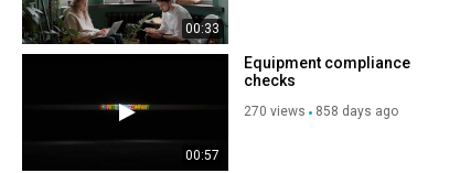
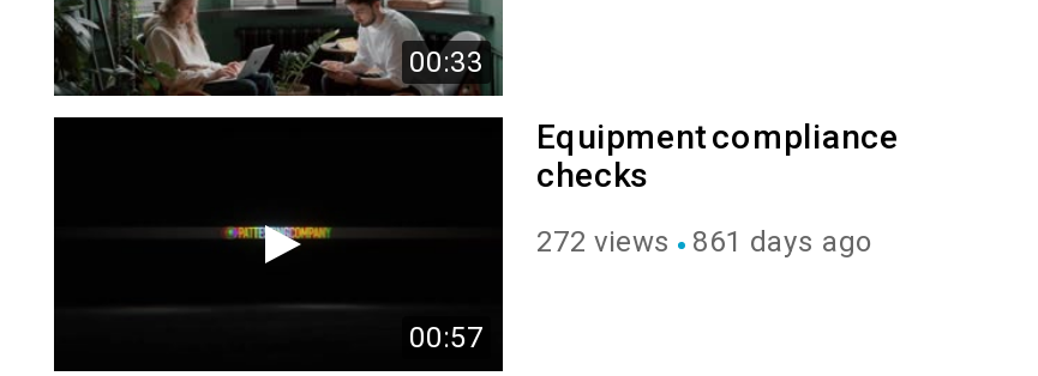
[244,104,306,119] 270 views -> [536,226,671,260] 272 views
[315,104,398,119] 858 days ago -> [692,226,872,260] 861 days ago

